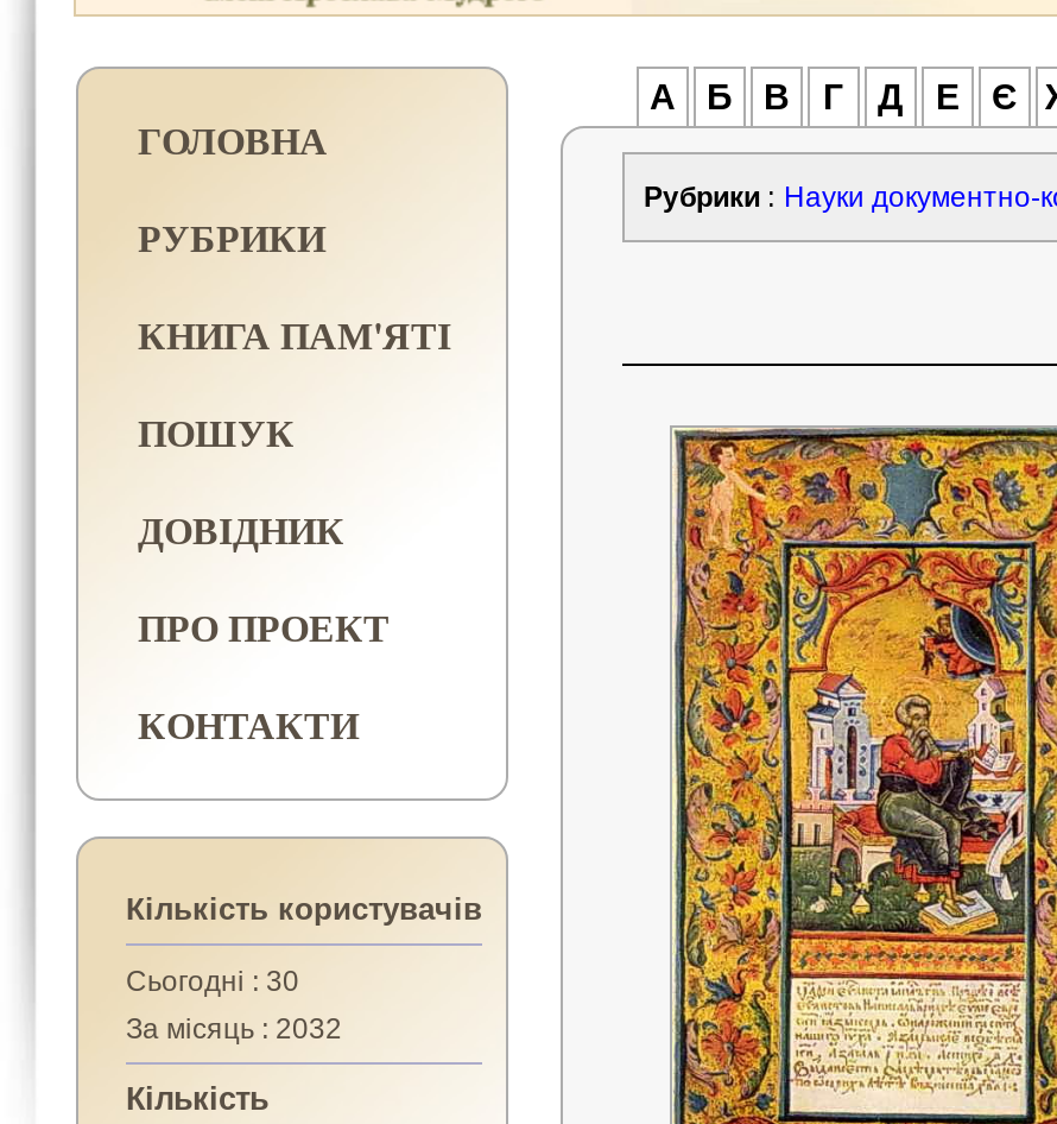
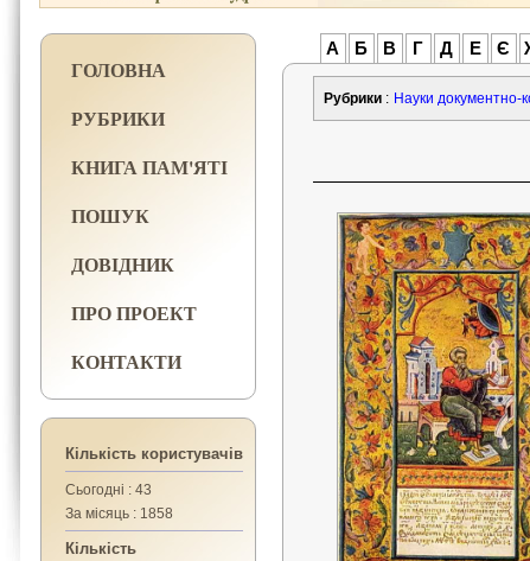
[126,965,299,998] Сьогодні : 30 -> [65,482,152,498] Сьогодні : 43
[126,1012,342,1046] За місяць : 2032 -> [65,505,173,522] За місяць : 1858

